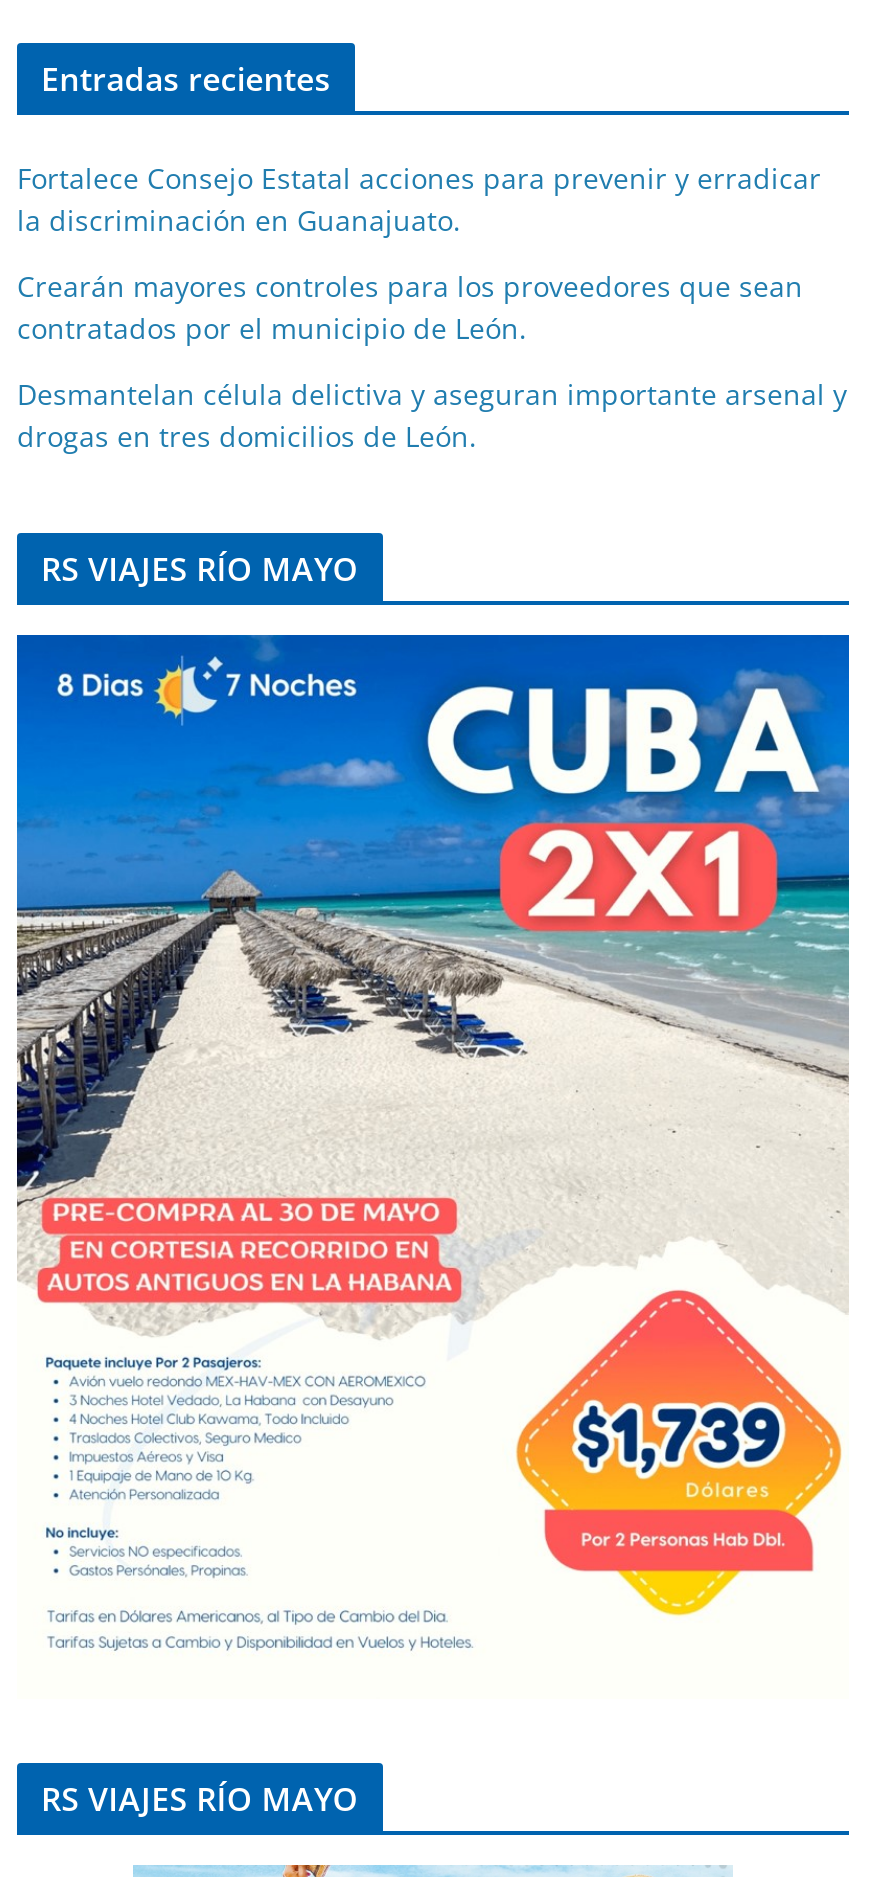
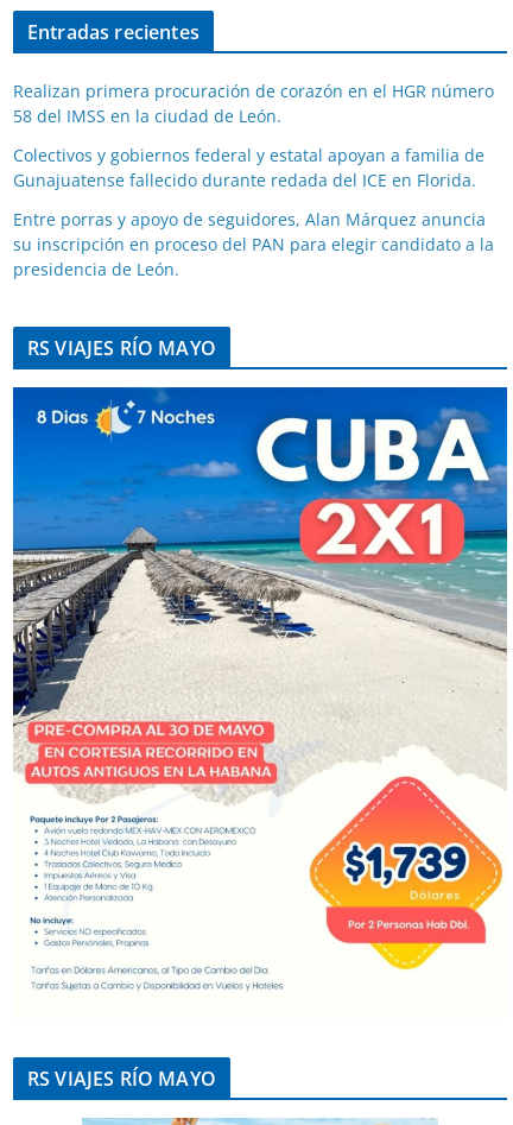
[17,160,821,240] Fortalece Consejo Estatal acciones para prevenir y erradicar | la discriminación en Guanajuato. -> [13,80,494,128] Realizan primera procuración de corazón en el HGR número | 58 del IMSS en la ciudad de León.
[17,268,803,348] Crearán mayores controles para los proveedores que sean | contratados por el municipio de León. -> [13,144,484,192] Colectivos y gobiernos federal y estatal apoyan a familia de | Gunajuatense fallecido durante redada del ICE en Florida.
[17,376,847,456] Desmantelan célula delictiva y aseguran importante arsenal y | drogas en tres domicilios de León. -> [13,208,494,281] Entre porras y apoyo de seguidores, Alan Márquez anuncia | su inscripción en proceso del PAN para elegir candidato a la | presidencia de León.

